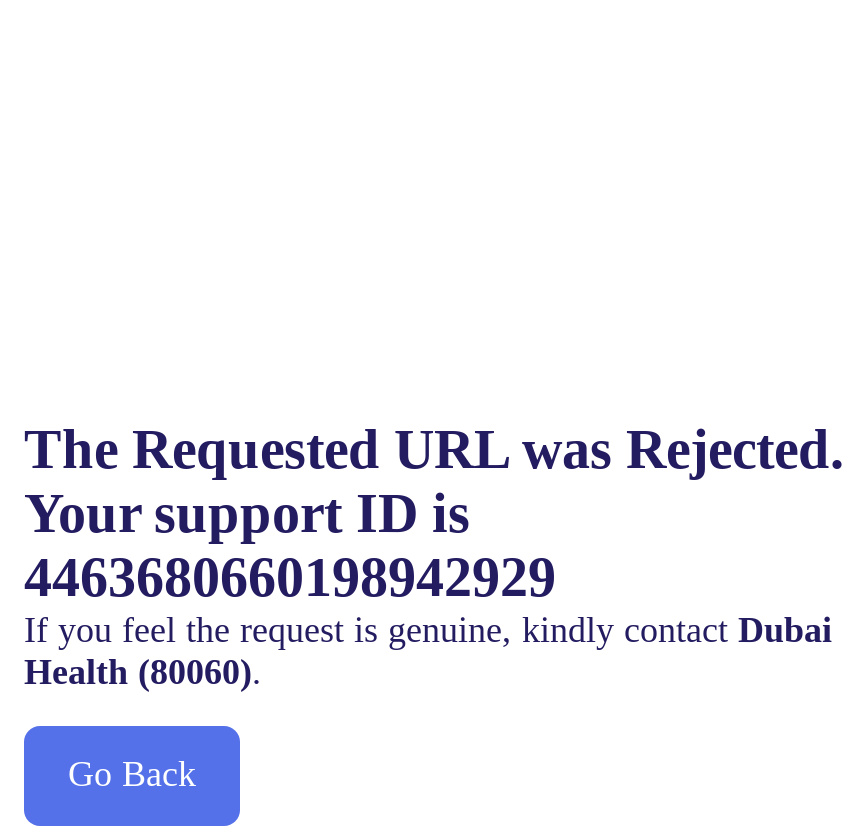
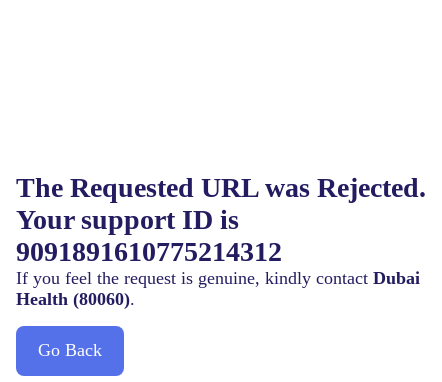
[24,546,556,608] 4463680660198942929 -> [16,236,282,267] 9091891610775214312

